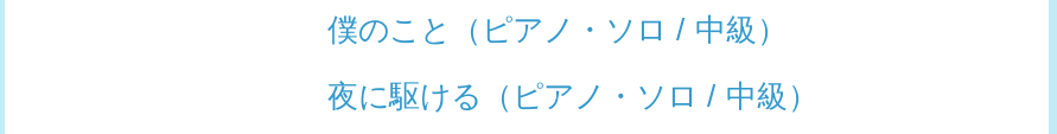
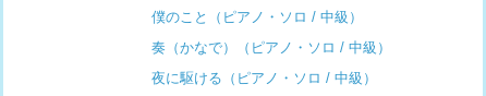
none -> [151,39,391,56] 奏（かなで）（ピアノ・ソロ / 中級）

